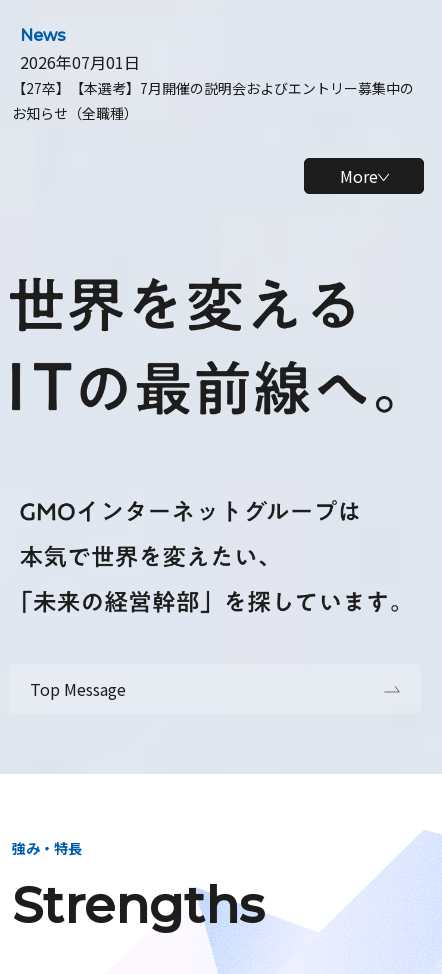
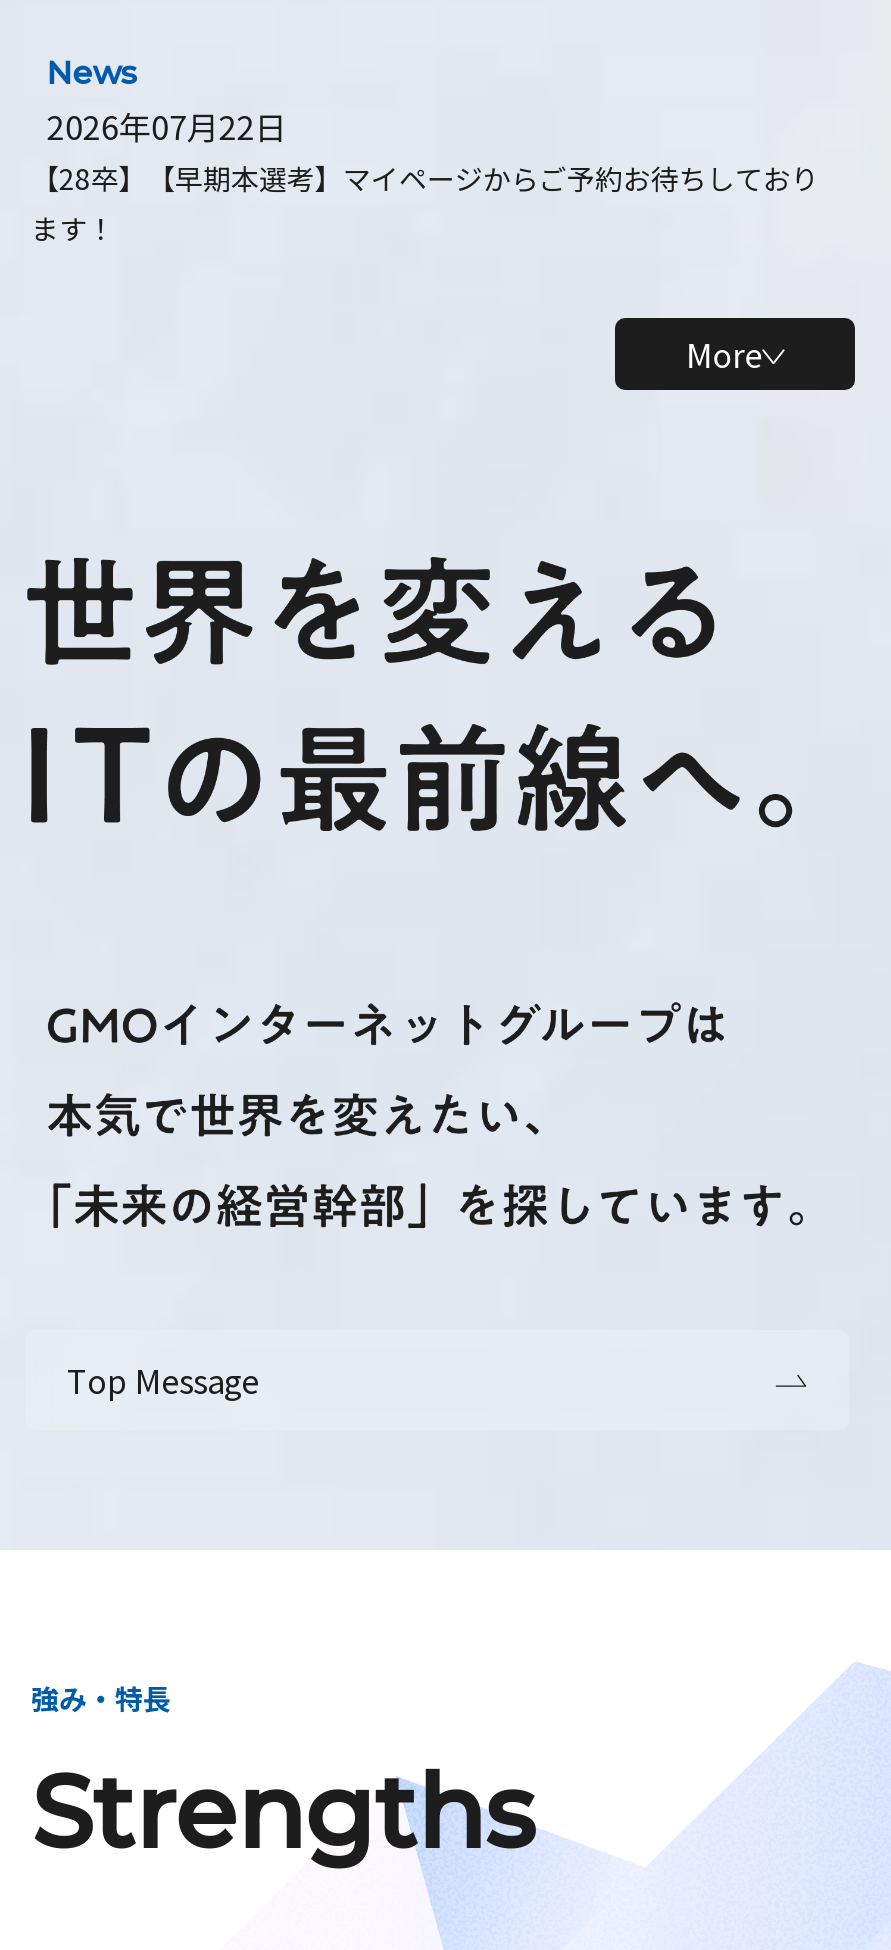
[12,50,414,123] 2026年07月01日 | 【27卒】【本選考】7月開催の説明会およびエントリー募集中の | お知らせ（全職種） -> [31,102,819,248] 2026年07月22日 | 【28卒】【早期本選考】マイページからご予約お待ちしており | ます！

